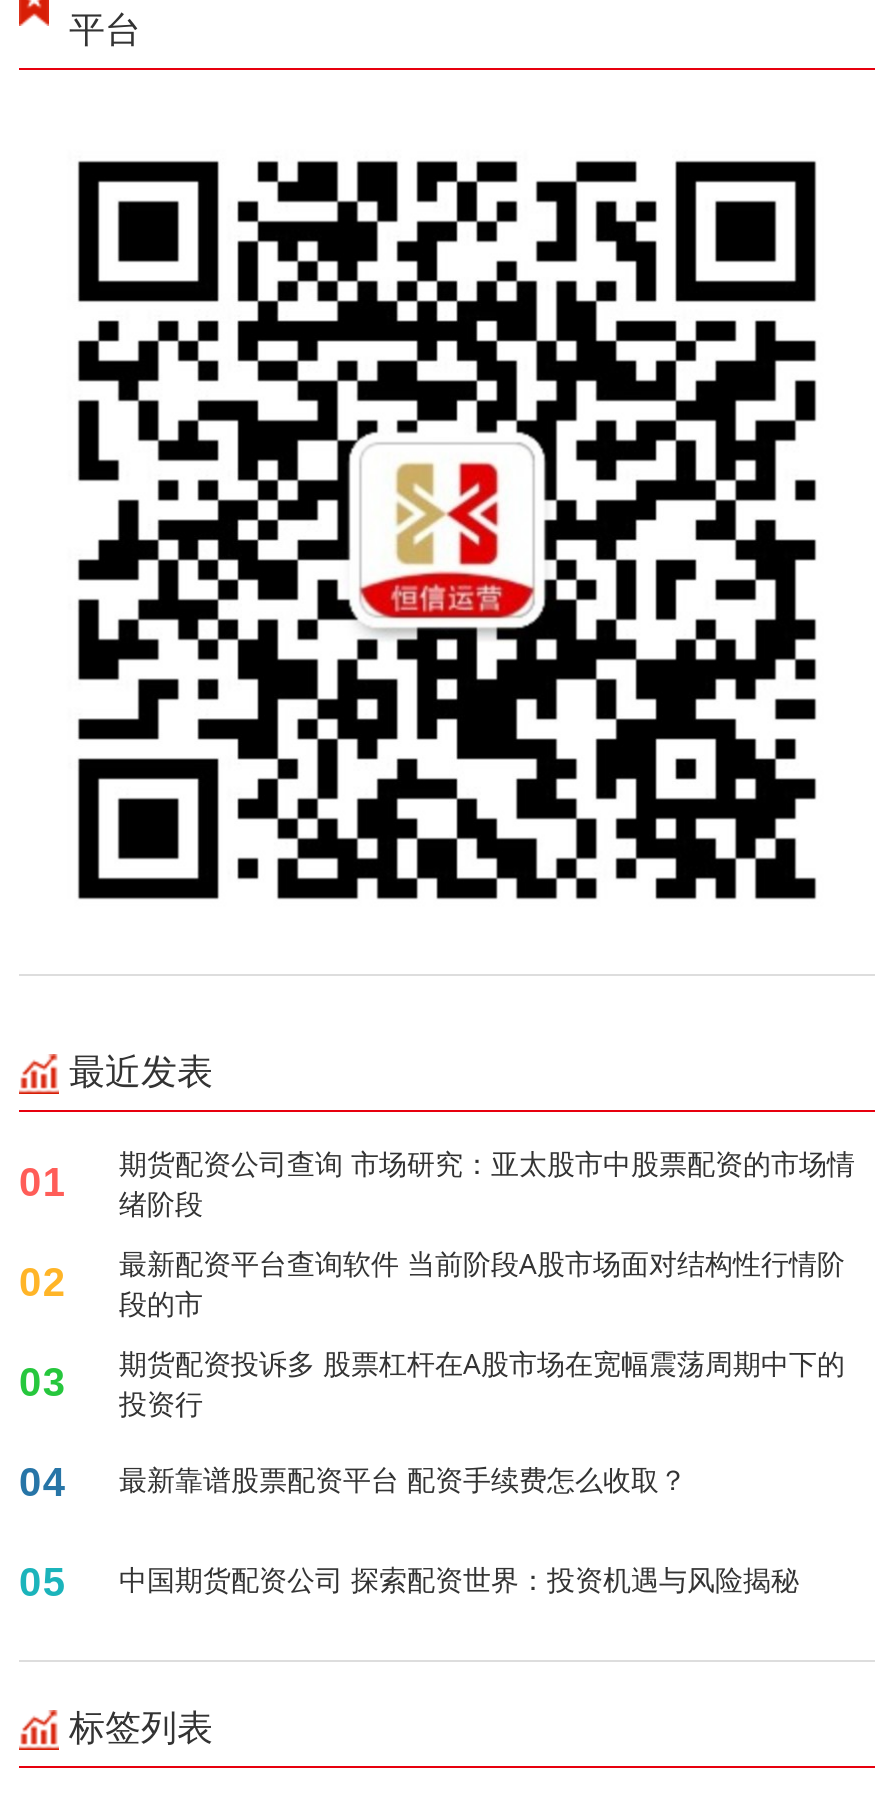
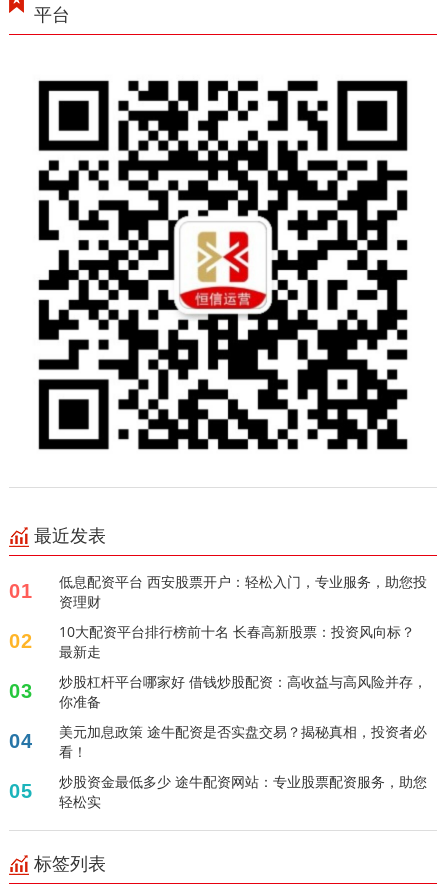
[119,1143,855,1221] 期货配资公司查询 市场研究：亚太股市中股票配资的市场情 | 绪阶段 -> [59,571,427,610] 低息配资平台 西安股票开户：轻松入门，专业服务，助您投 | 资理财
[119,1243,845,1321] 最新配资平台查询软件 当前阶段A股市场面对结构性行情阶 | 段的市 -> [59,621,415,660] 10大配资平台排行榜前十名 长春高新股票：投资风向标？ | 最新走
[119,1343,845,1421] 期货配资投诉多 股票杠杆在A股市场在宽幅震荡周期中下的 | 投资行 -> [59,671,427,710] 炒股杠杆平台哪家好 借钱炒股配资：高收益与高风险并存， | 你准备
[119,1459,687,1497] 最新靠谱股票配资平台 配资手续费怎么收取？ -> [59,721,427,760] 美元加息政策 途牛配资是否实盘交易？揭秘真相，投资者必 | 看！
[119,1559,799,1597] 中国期货配资公司 探索配资世界：投资机遇与风险揭秘 -> [59,771,427,810] 炒股资金最低多少 途牛配资网站：专业股票配资服务，助您 | 轻松实

